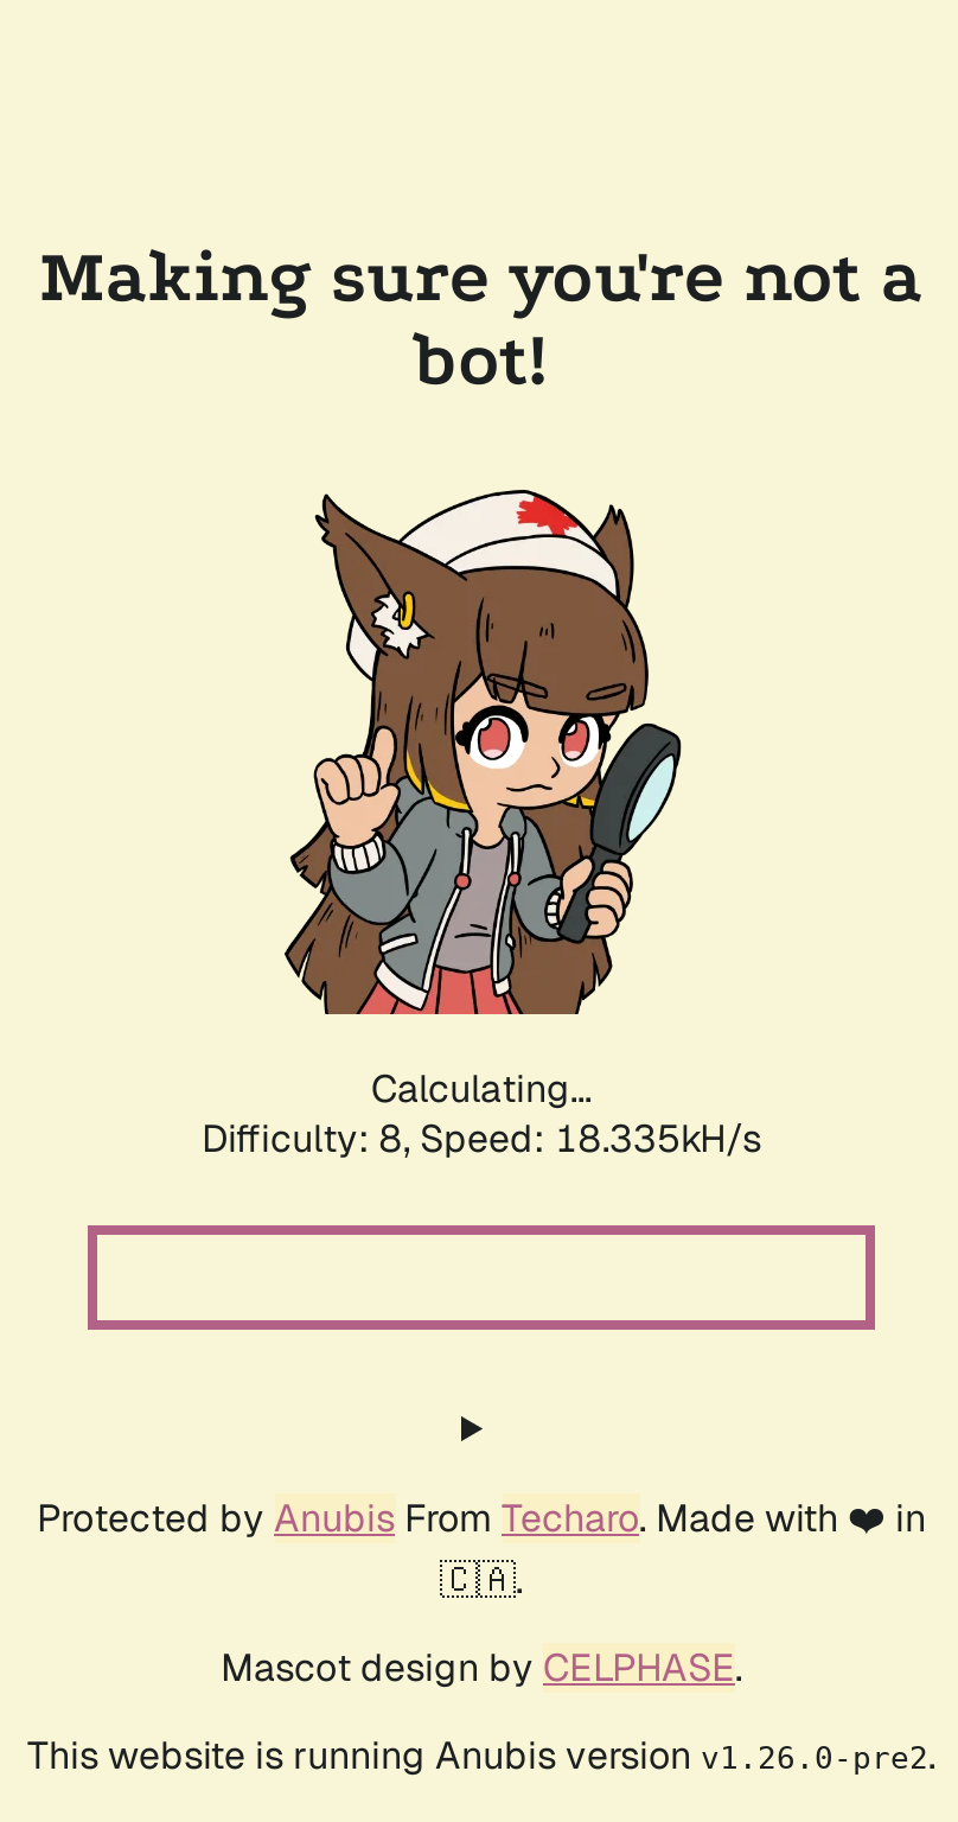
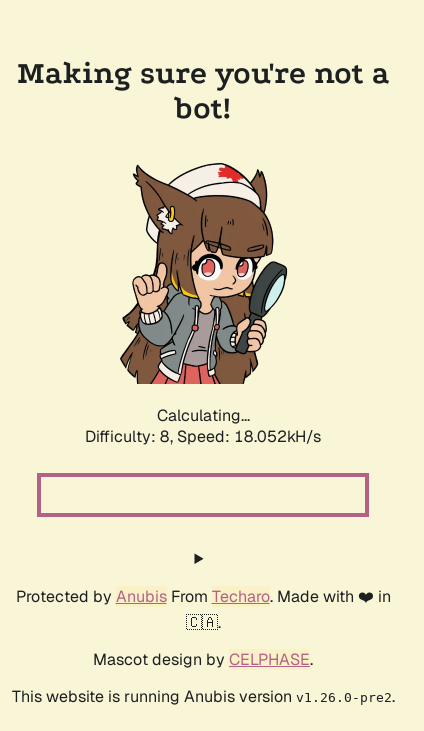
[202,1114,761,1164] Difficulty: 8, Speed: 18.335kH/s -> [85,426,321,447] Difficulty: 8, Speed: 18.052kH/s

